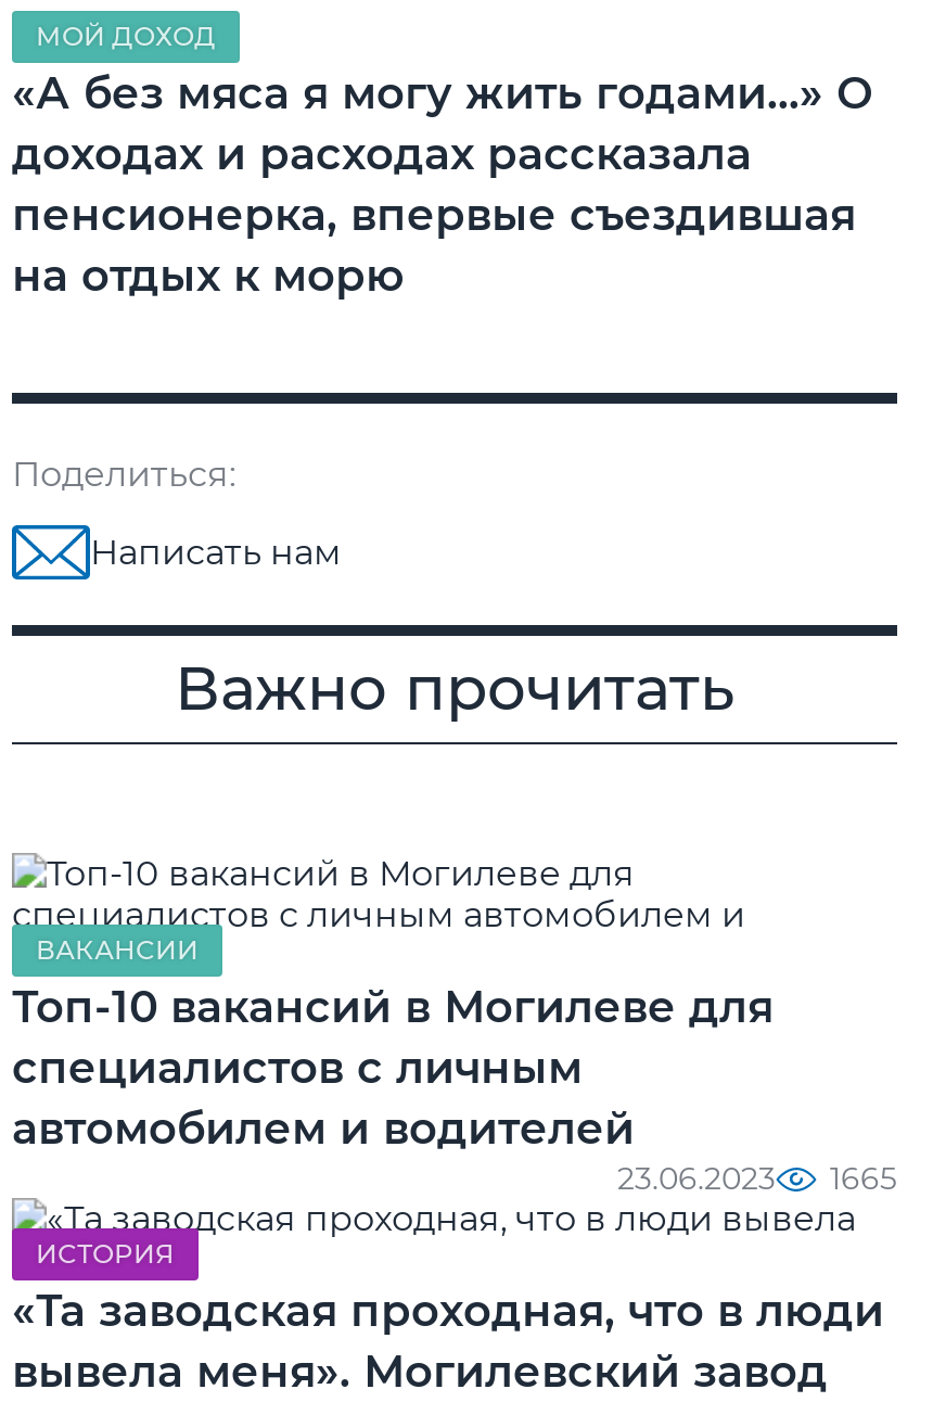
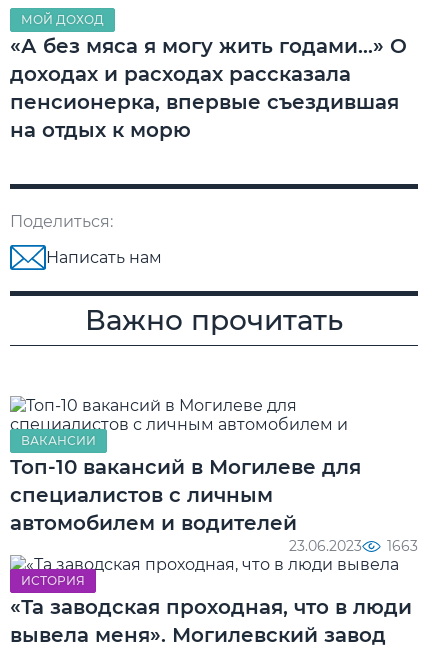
[617,1159,897,1198] 23.06.2023 1665 -> [289,537,418,555] 23.06.2023 1663

